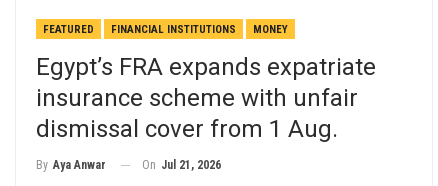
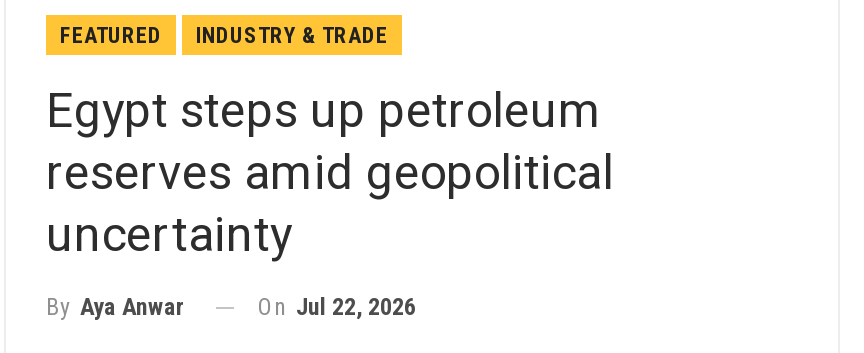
[111,23,288,36] FINANCIAL INSTITUTIONS | MONEY -> [196,22,388,48] INDUSTRY & TRADE
[36,53,376,143] Egypt’s FRA expands expatriate | insurance scheme with unfair | dismissal cover from 1 Aug. -> [46,82,614,262] Egypt steps up petroleum | reserves amid geopolitical | uncertainty
[142,158,221,172] On Jul 21, 2026 -> [258,292,416,320] On Jul 22, 2026

